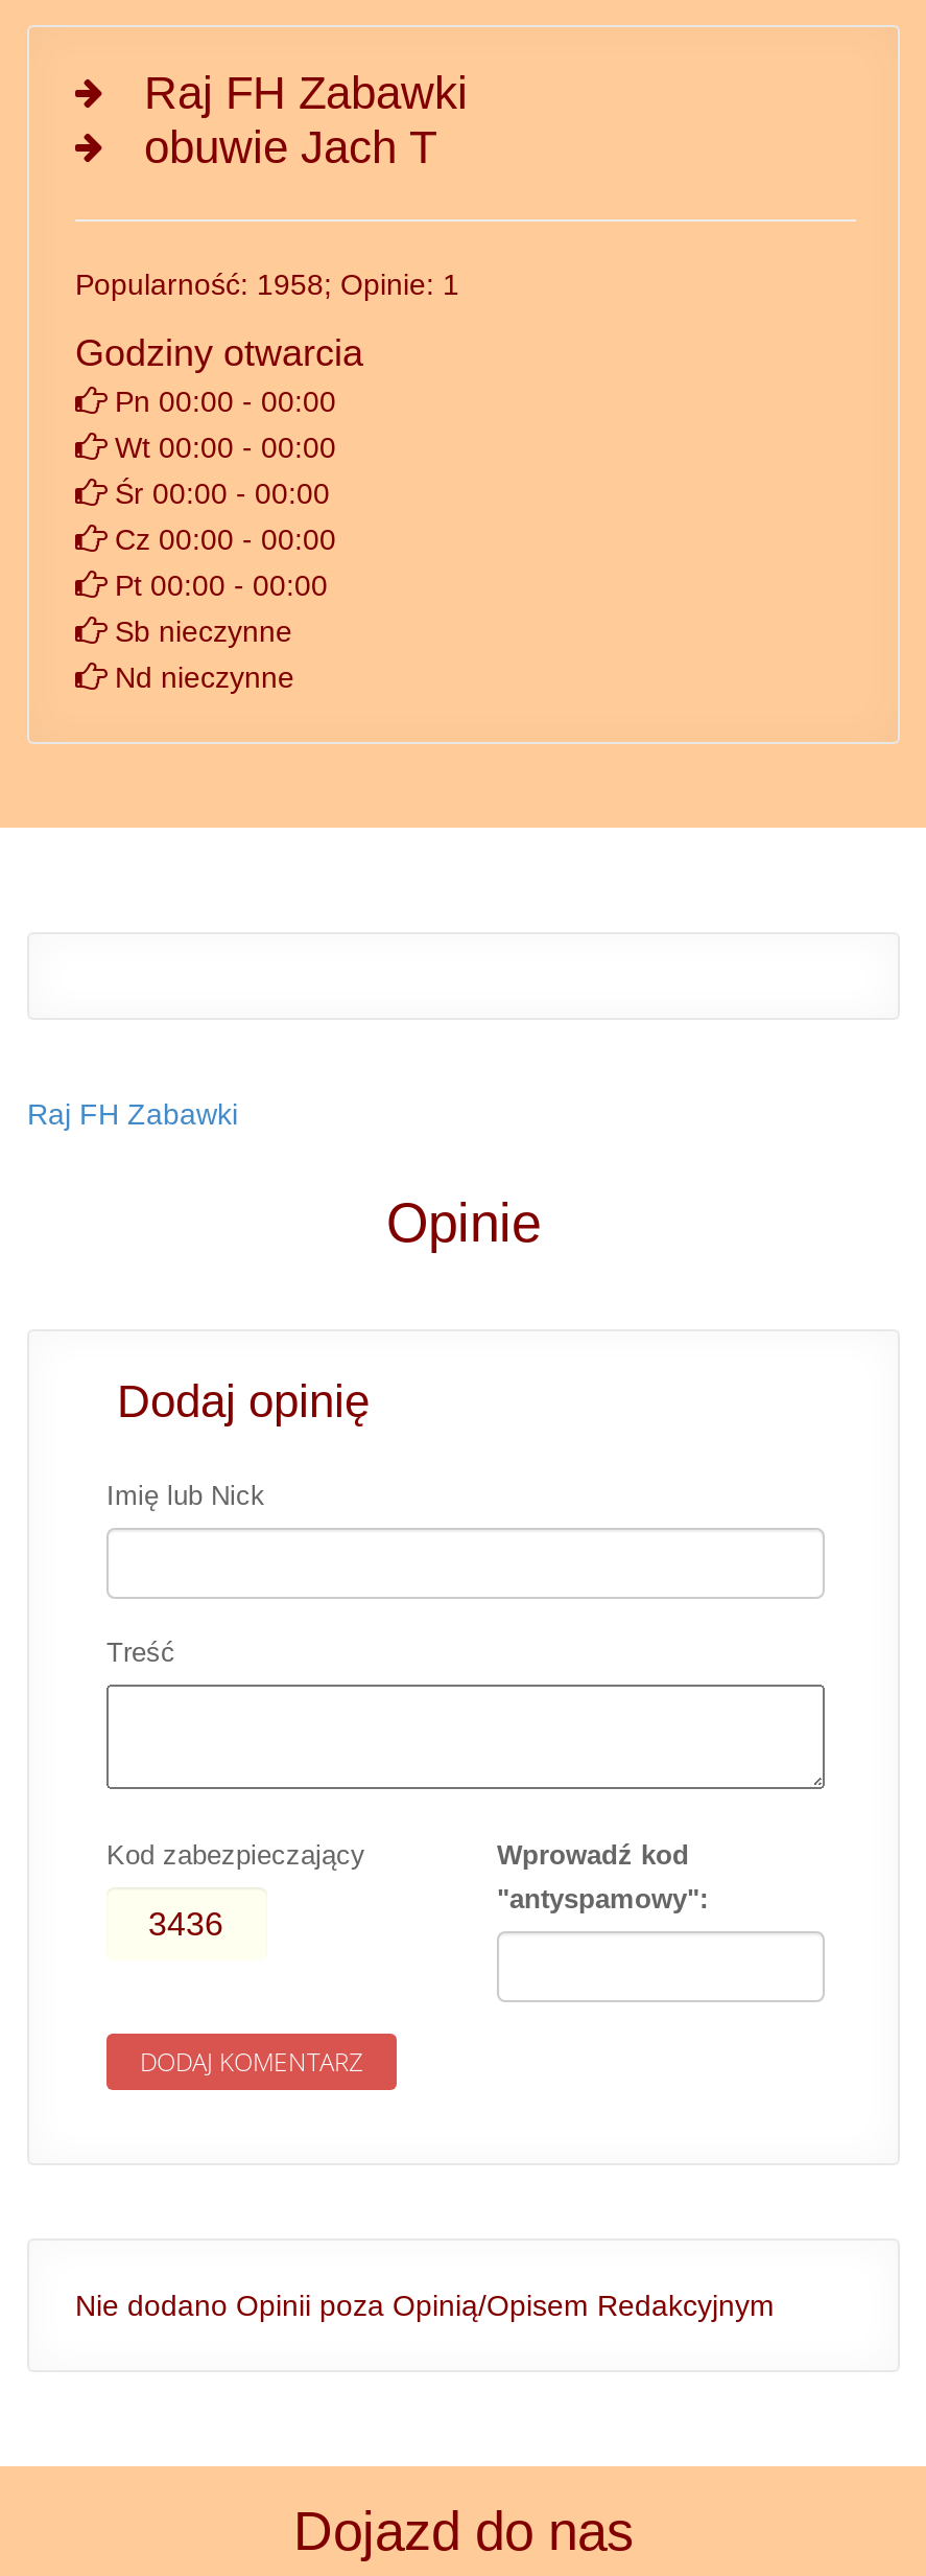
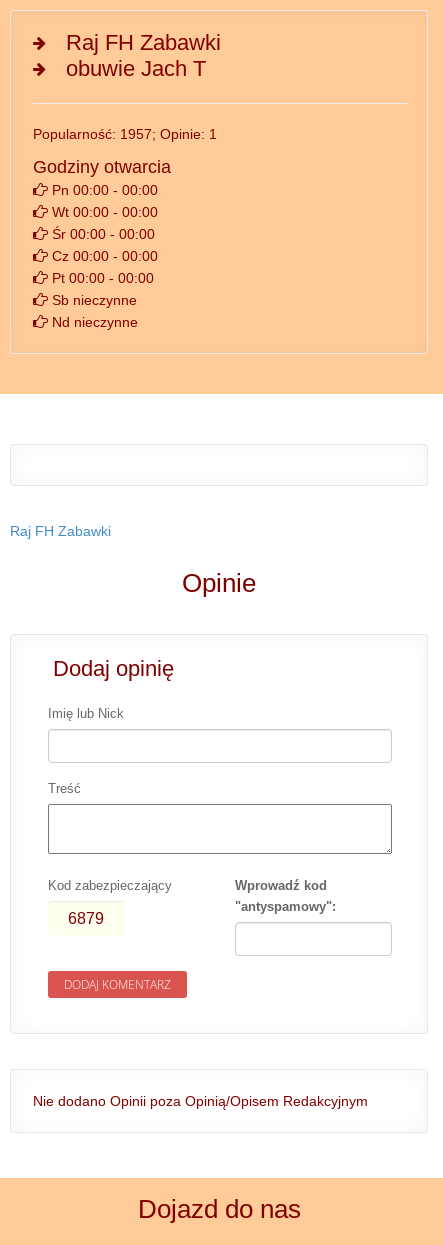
[75,268,459,301] Popularność: 1958; Opinie: 1 -> [33,126,217,142] Popularność: 1957; Opinie: 1

